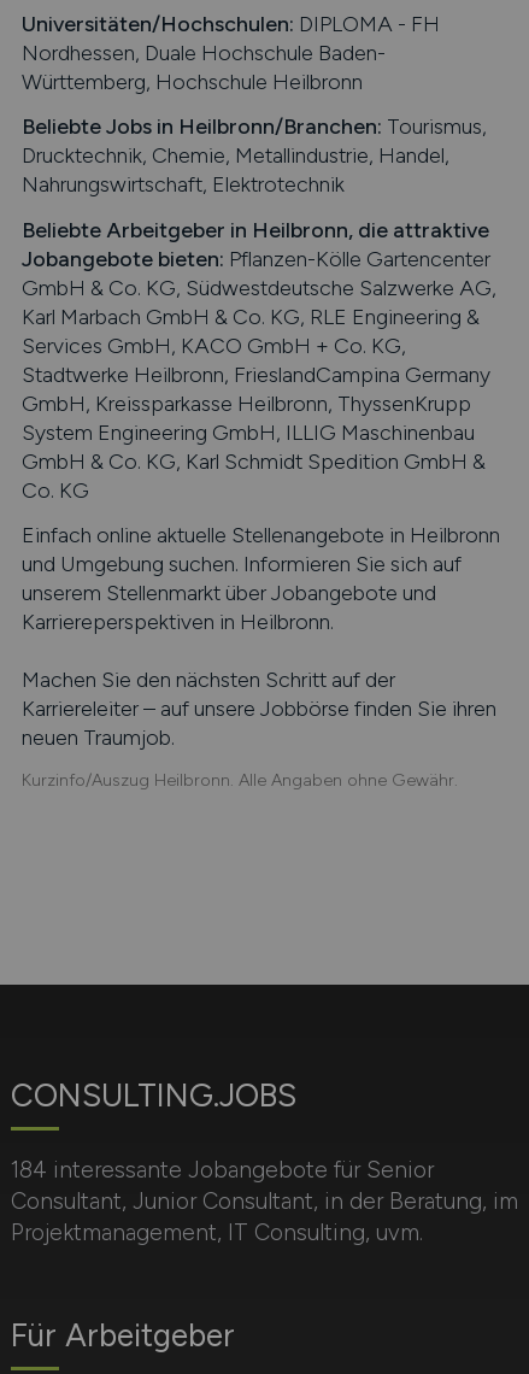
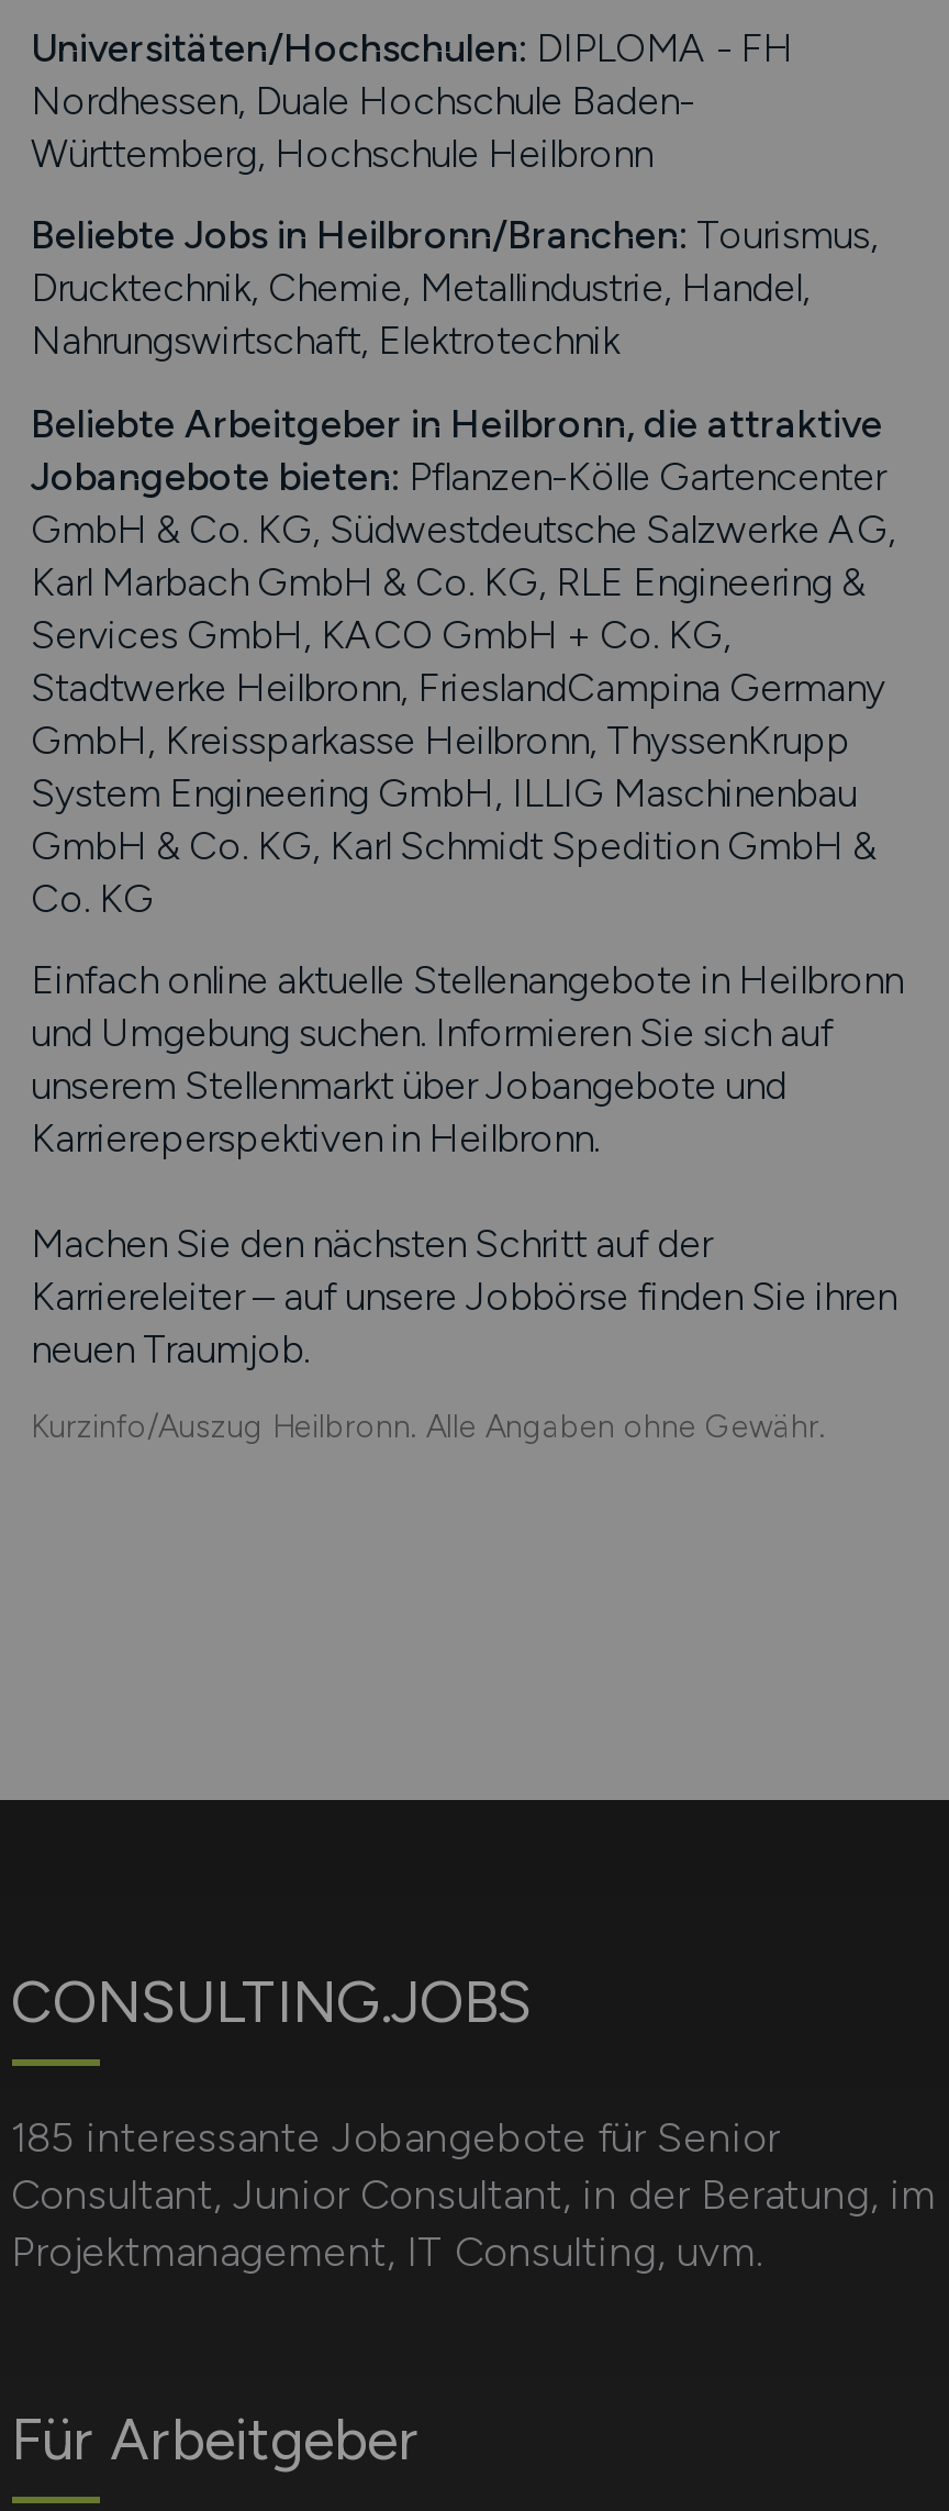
[10,1155,433,1183] 184 interessante Jobangebote für Senior -> [11,2111,780,2162] 185 interessante Jobangebote für Senior

